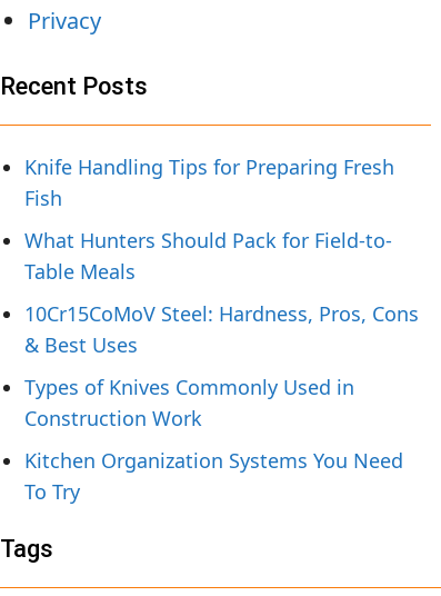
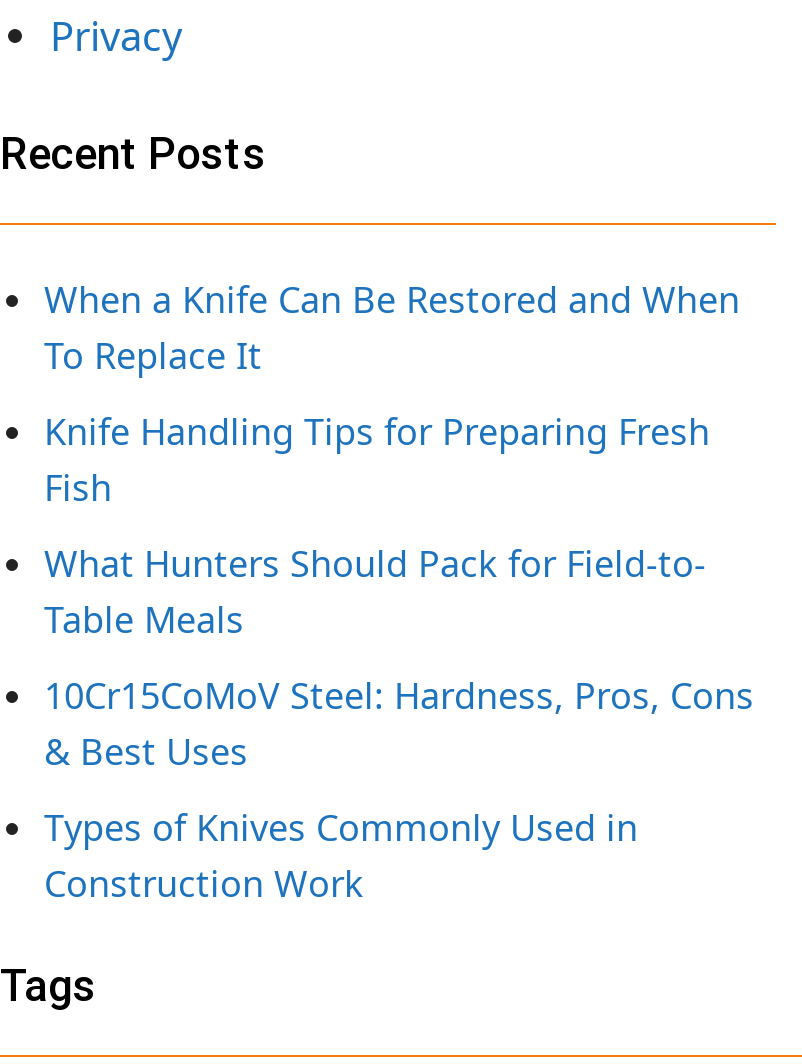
none -> [44,275,740,379] When a Knife Can Be Restored and When | To Replace It
moved [24,154,419,432] -> [44,407,754,907]: Knife Handling Tips for Preparing Fresh | Fish | What Hunters Should Pack for Field-to- | Table Meals | 10Cr15CoMoV Steel: Hardness, Pros, Cons | & Best Uses | Types of Knives Commonly Used in | Construction Work
[24,447,403,505] Kitchen Organization Systems You Need | To Try -> none

